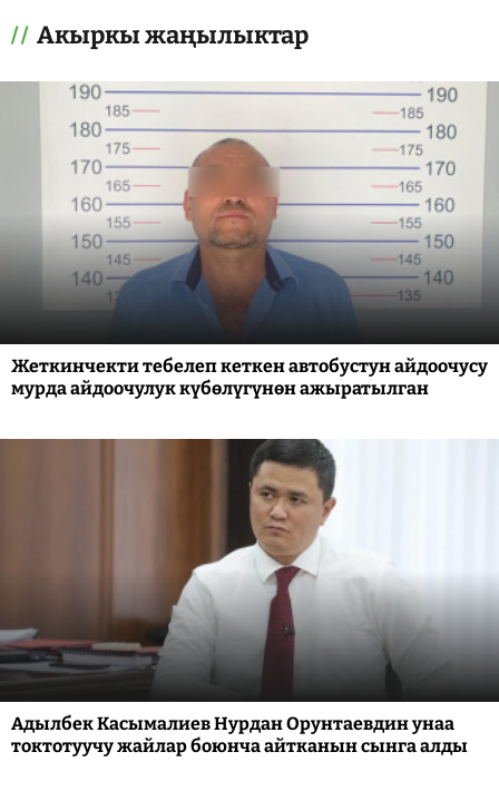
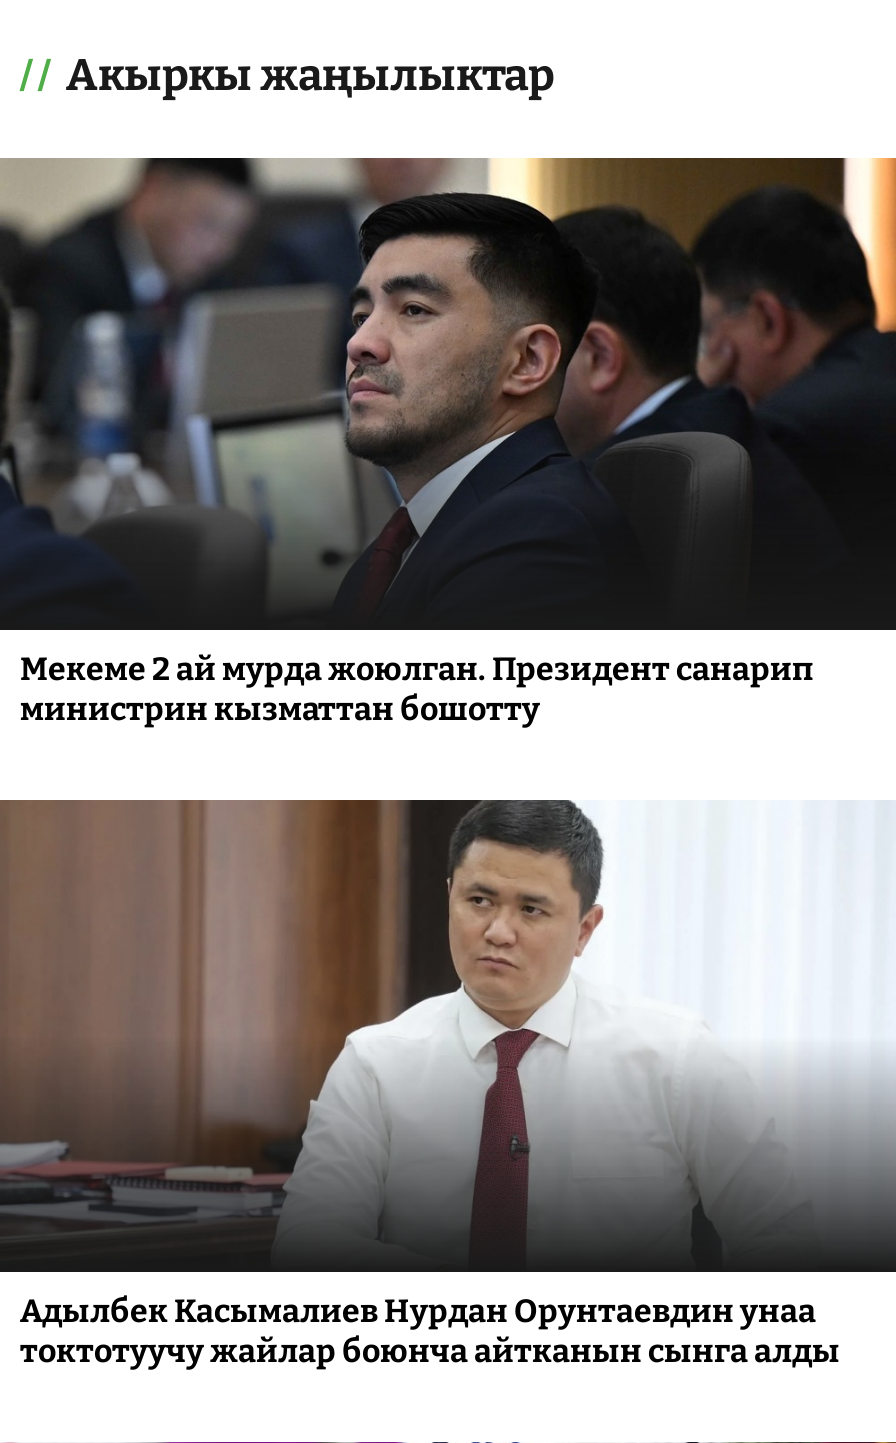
[3,80,496,399] [image] | Жеткинчекти тебелеп кеткен автобустун айдоочусу | мурда айдоочулук күбөлүгүнөн ажыратылган -> [6,155,890,729] [image] | Мекеме 2 ай мурда жоюлган. Президент санарип | министрин кызматтан бошотту

